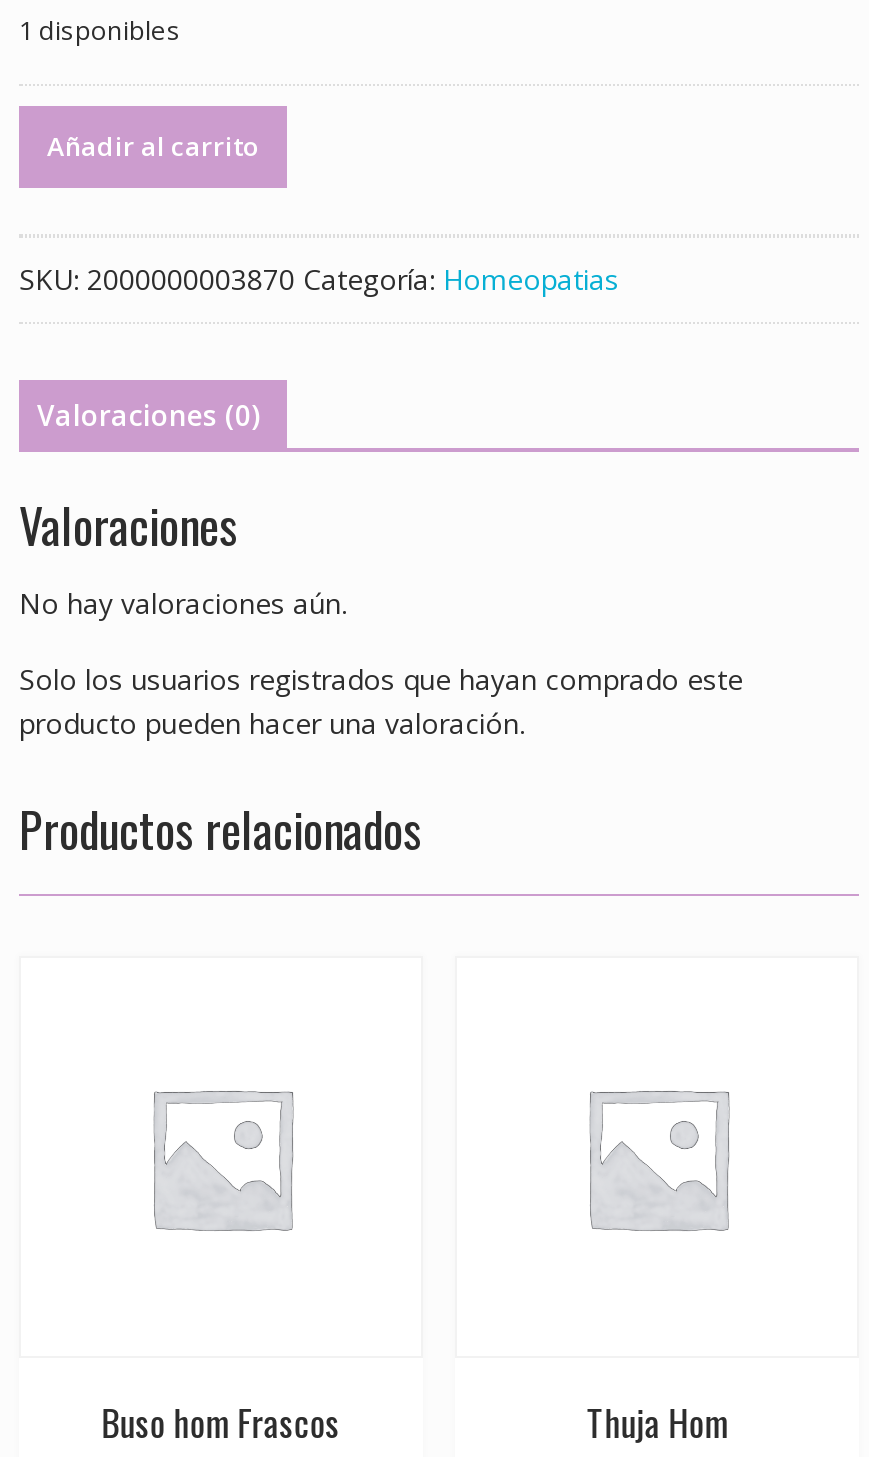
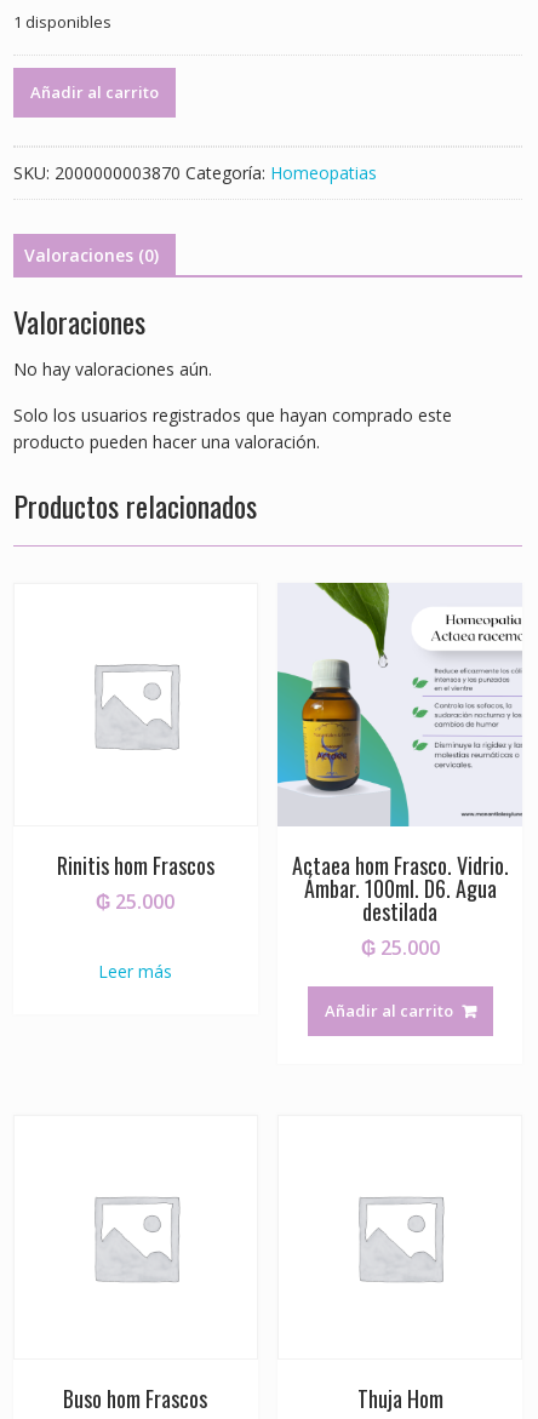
none -> [57,850,214,983] Rinitis hom Frascos | ₲ 25.000 | Leer más
none -> [276,582,523,1022] [image] | Actaea hom Frasco. Vidrio. | Ámbar. 100ml. D6. Agua | destilada | ₲ 25.000 | Añadir al carrito

